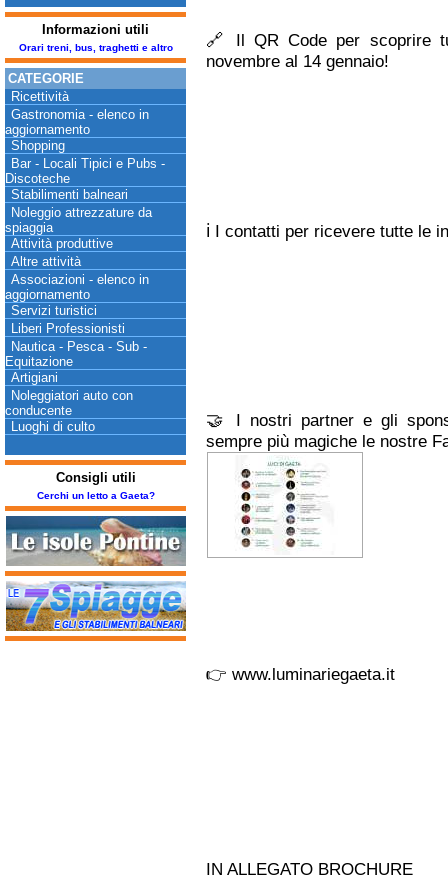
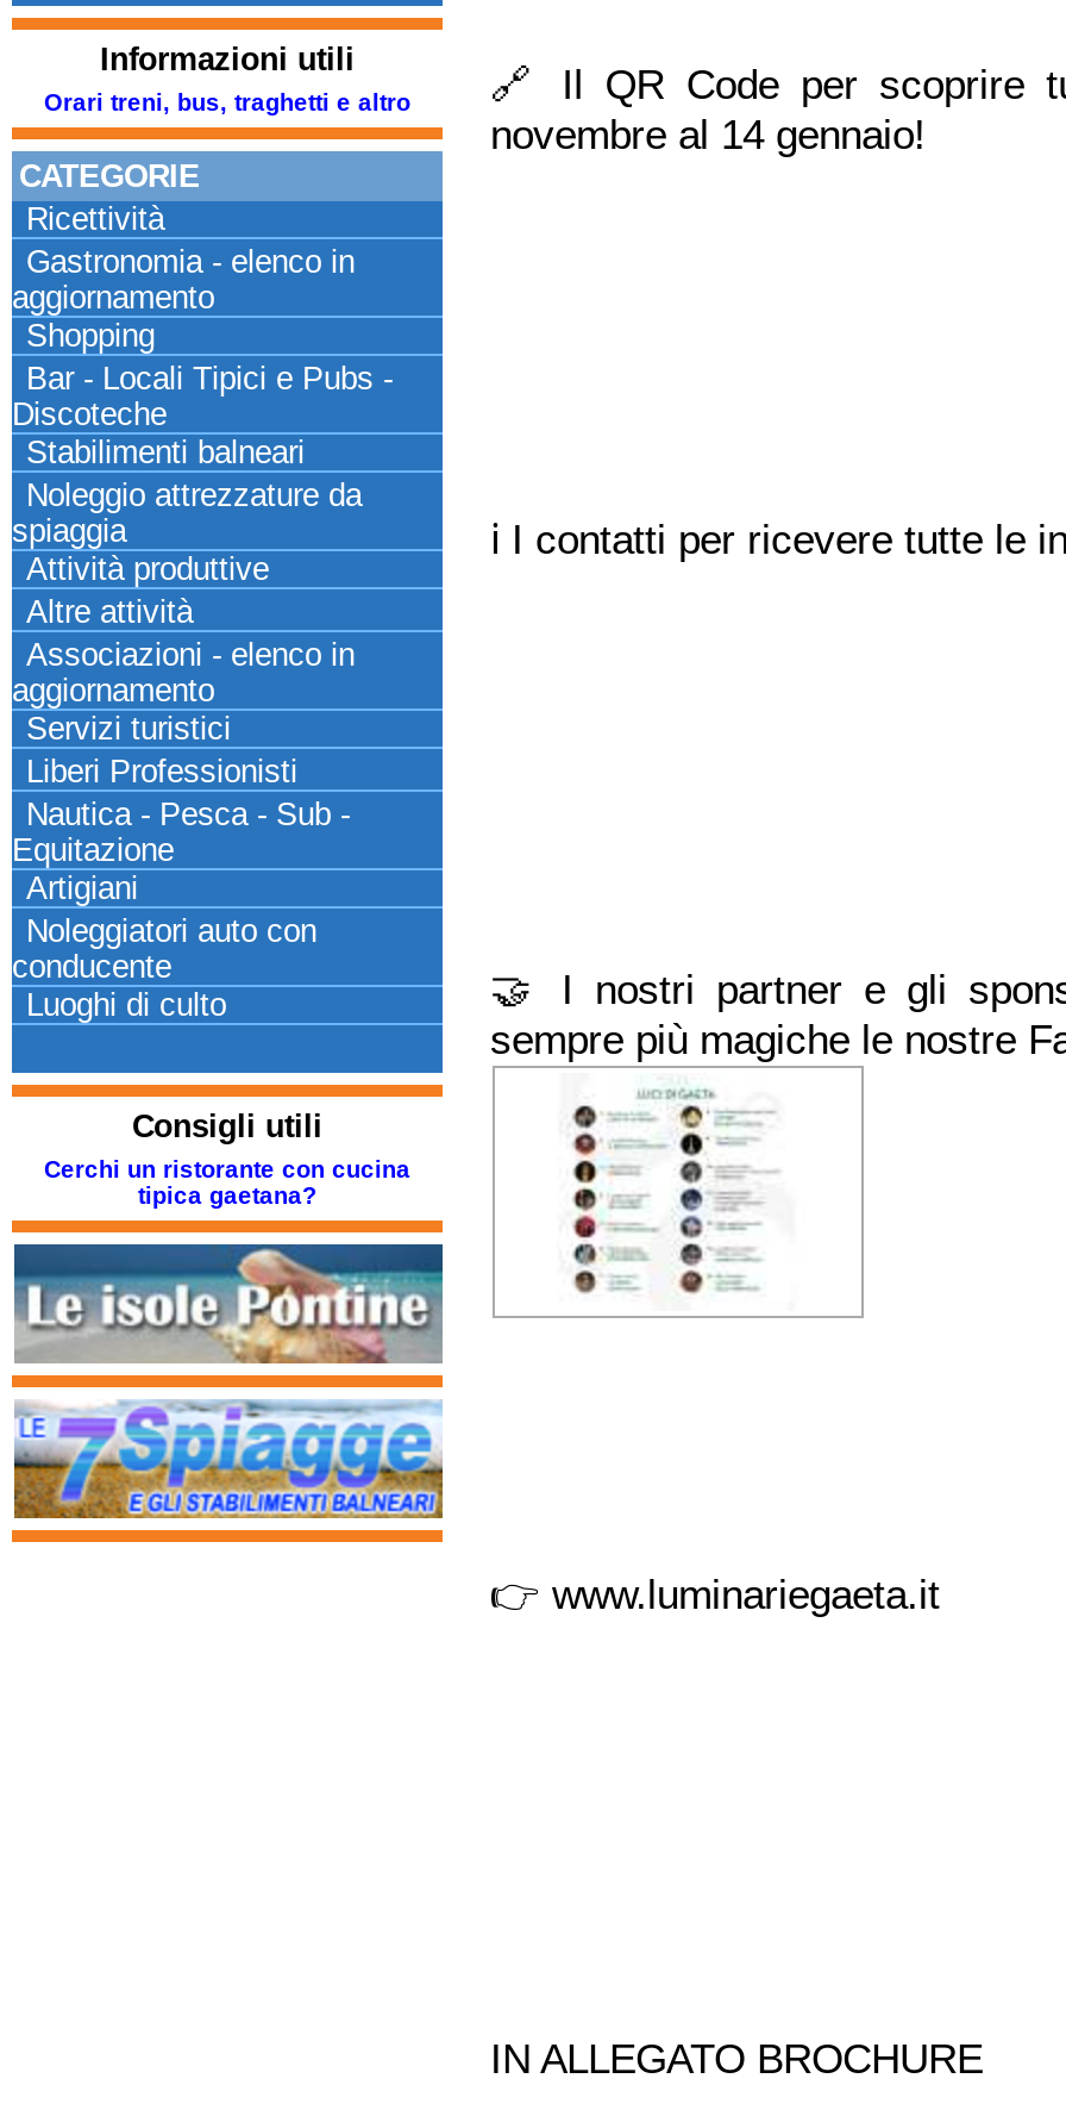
[36,490,154,501] Cerchi un letto a Gaeta? -> [44,1156,410,1209] Cerchi un ristorante con cucina | tipica gaetana?
[4,509,187,652] [image] -> [10,1201,445,1544] [image]

